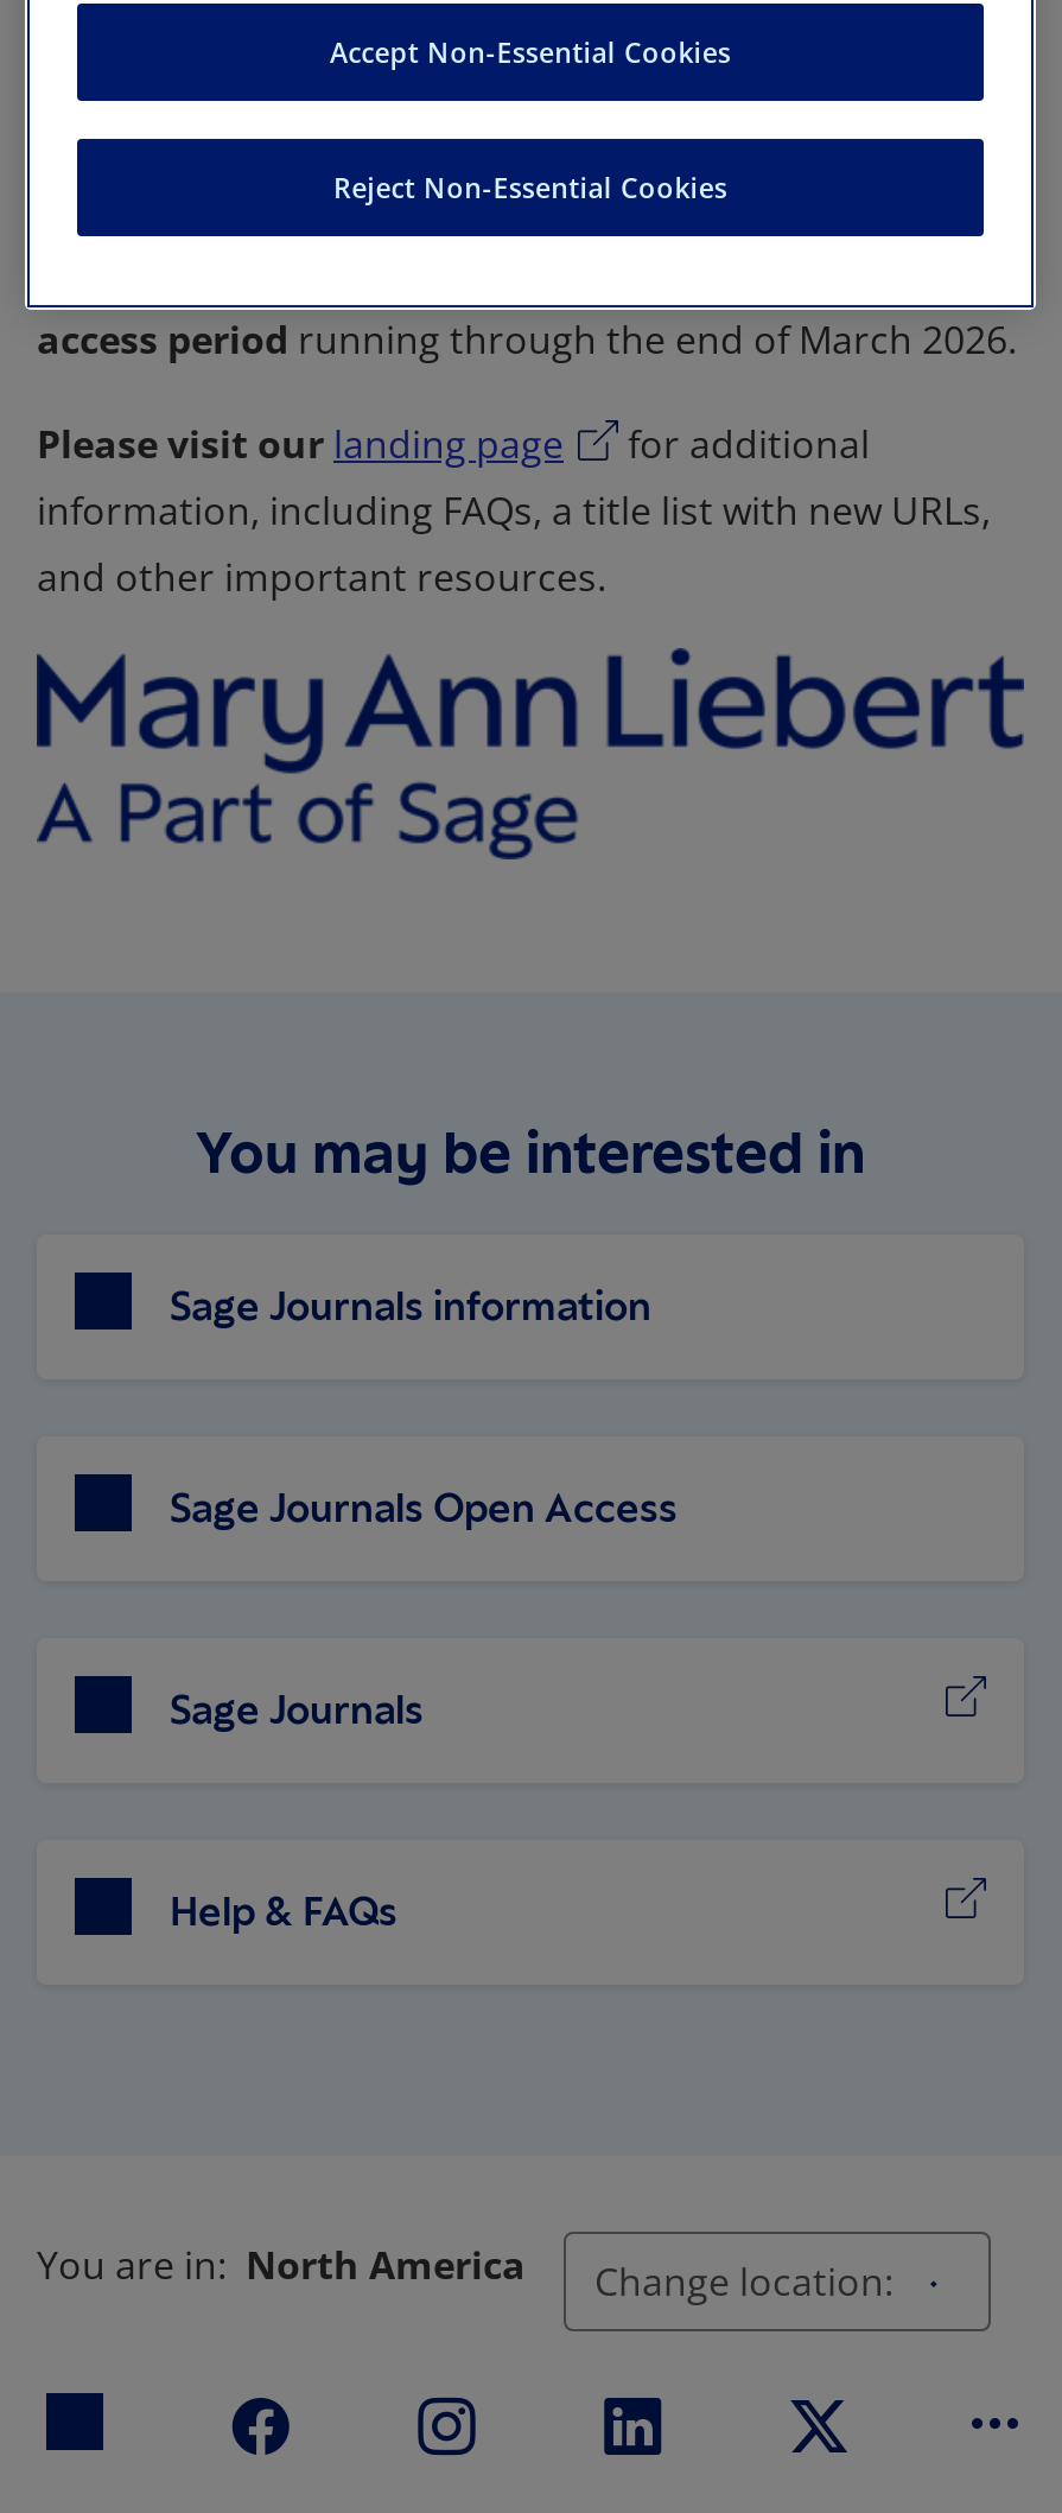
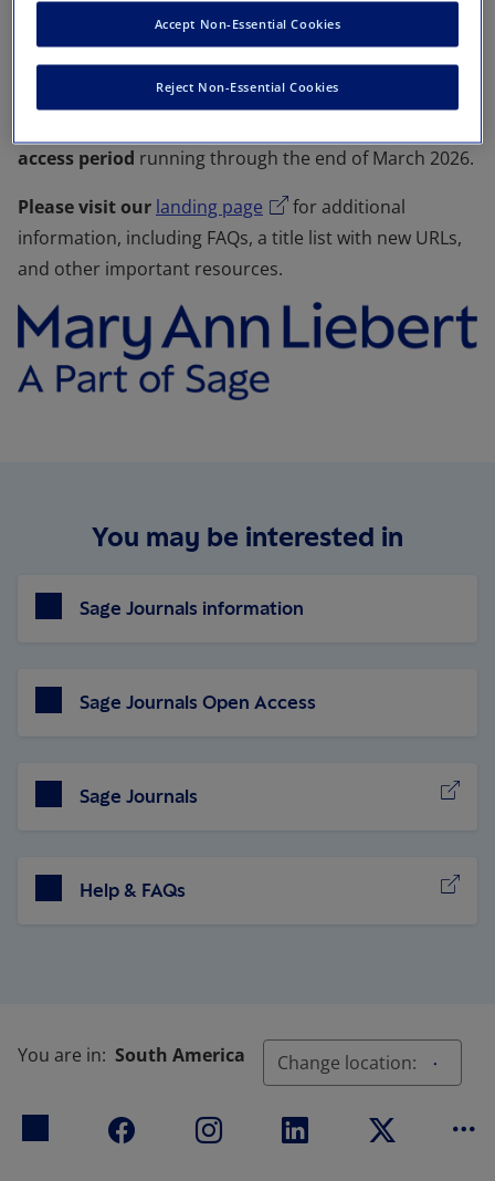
[37,2240,526,2292] You are in: North America -> [18,1043,245,1067] You are in: South America

